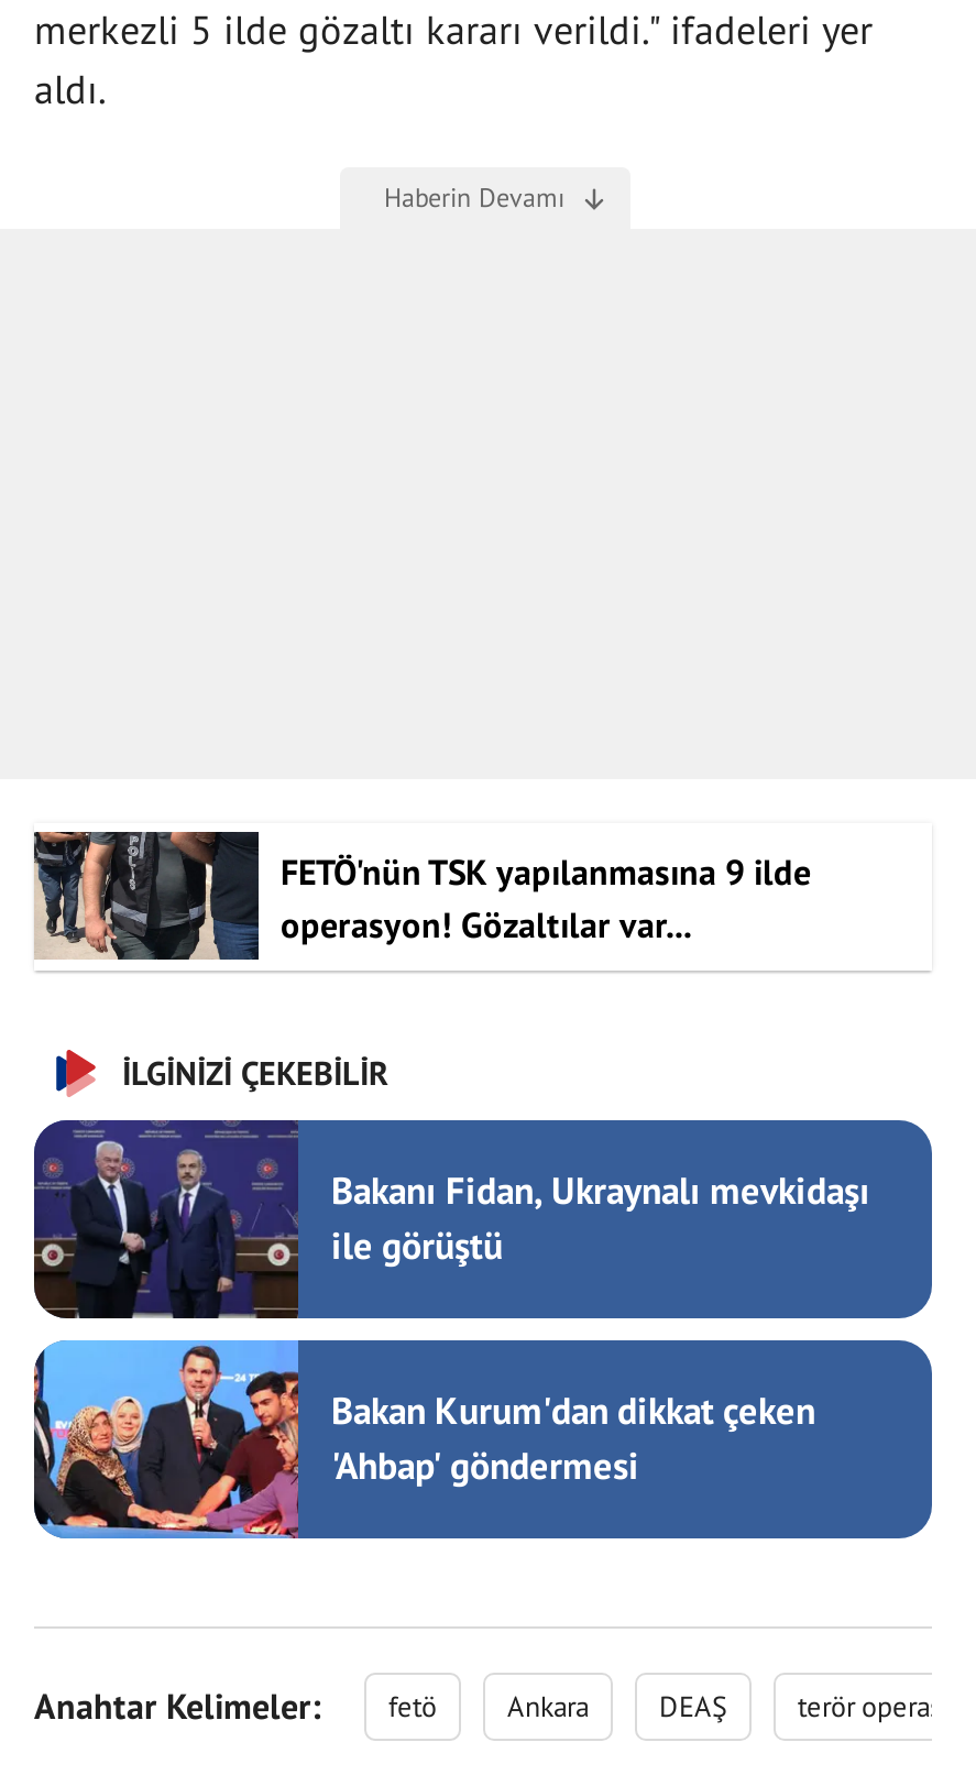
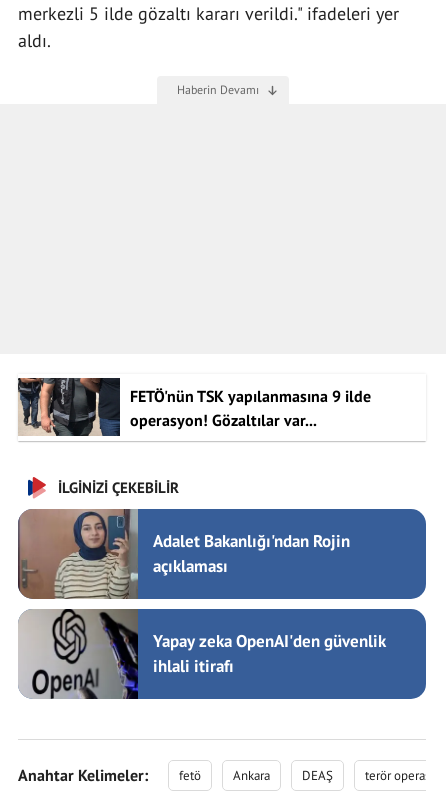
[34,1118,870,1321] [image] | Bakanı Fidan, Ukraynalı mevkidaşı | ile görüştü -> [18,508,350,600] [image] | Adalet Bakanlığı'ndan Rojin | açıklaması
[32,1338,815,1541] [image] | Bakan Kurum'dan dikkat çeken | 'Ahbap' göndermesi -> [18,608,386,700] [image] | Yapay zeka OpenAI'den güvenlik | ihlali itirafı

